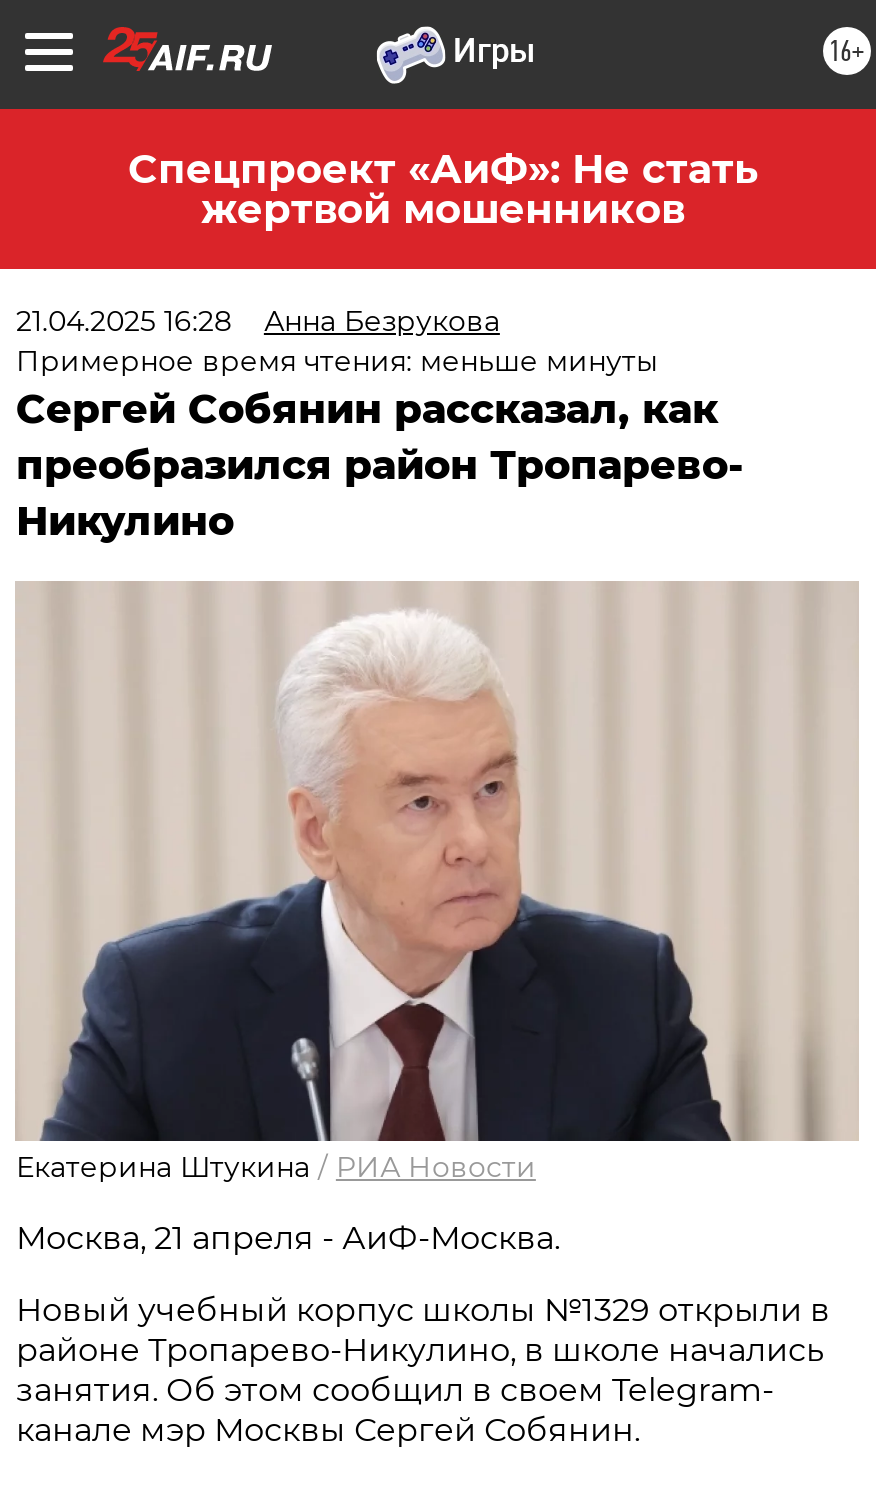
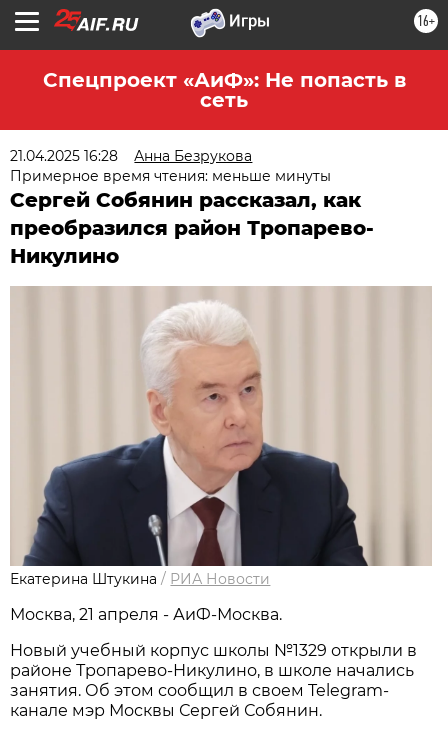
[128,145,758,233] Спецпроект «АиФ»: Не стать | жертвой мошенников -> [42,68,405,112] Спецпроект «АиФ»: Не попасть в | сеть

